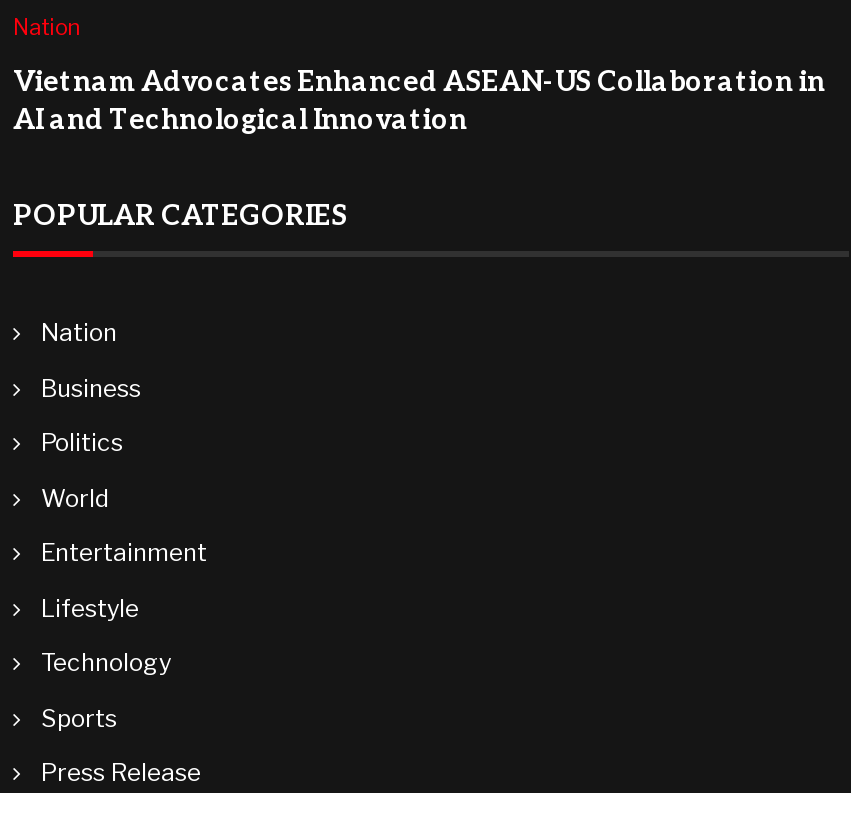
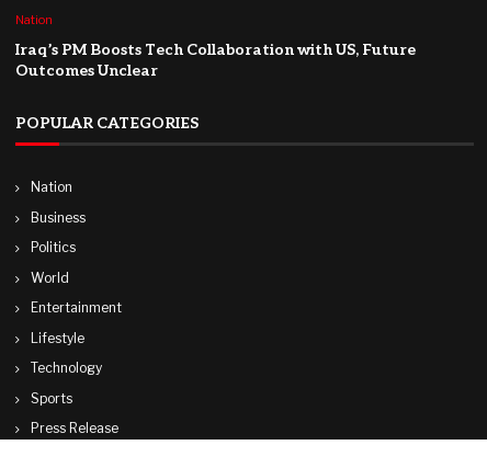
[13,66,825,138] Vietnam Advocates Enhanced ASEAN-US Collaboration in | AI and Technological Innovation -> [15,41,416,80] Iraq’s PM Boosts Tech Collaboration with US, Future | Outcomes Unclear

